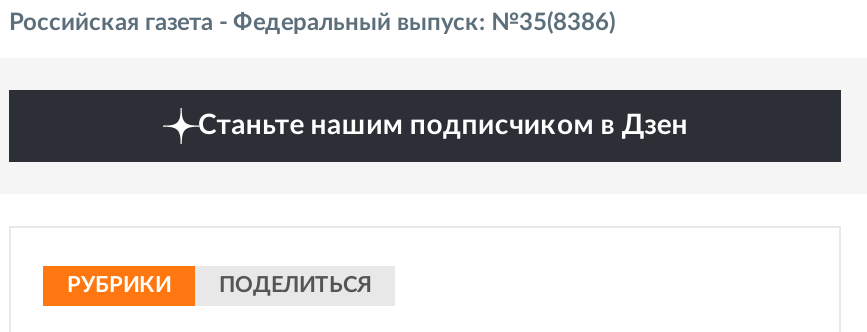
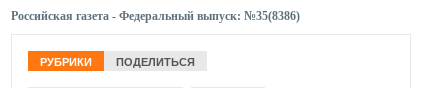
[198,112,688,140] Станьте нашим подписчиком в Дзен -> none

